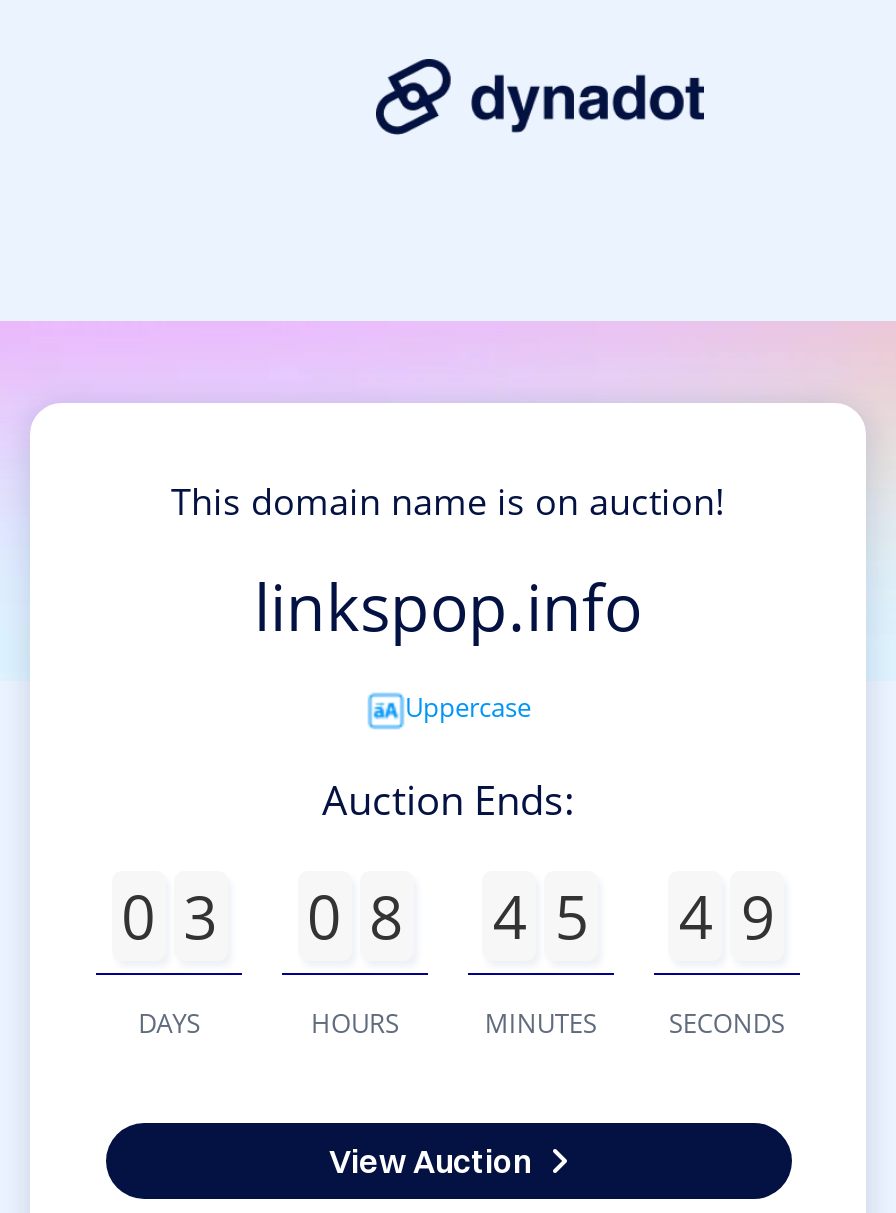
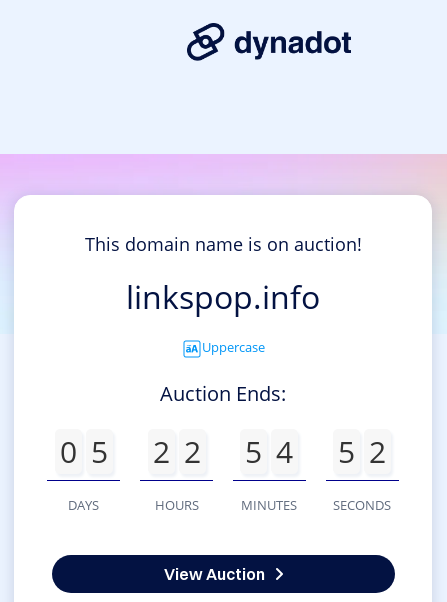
[121,875,217,957] 0 3 -> [60,431,108,472] 0 5
[307,875,403,957] 0 8 -> [152,431,200,472] 2 2
[493,875,589,957] 4 5 -> [245,431,293,472] 5 4
[679,875,775,957] 4 9 -> [338,431,386,472] 5 2

